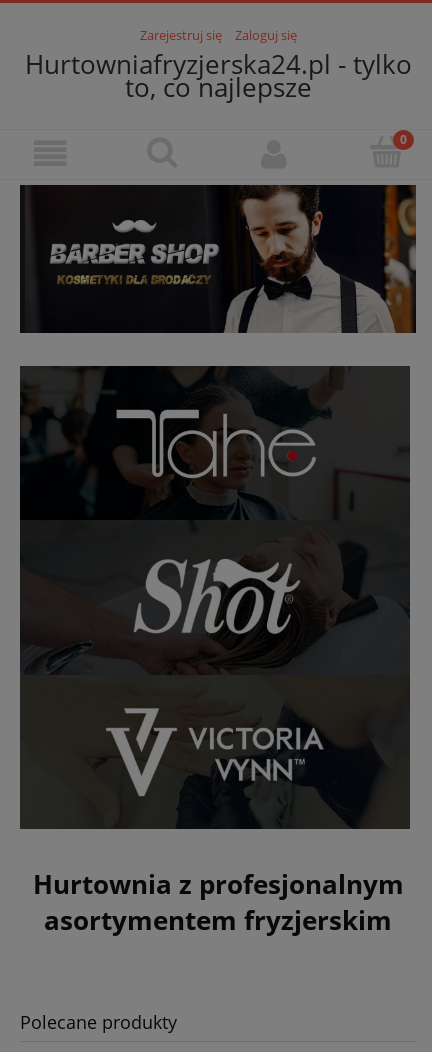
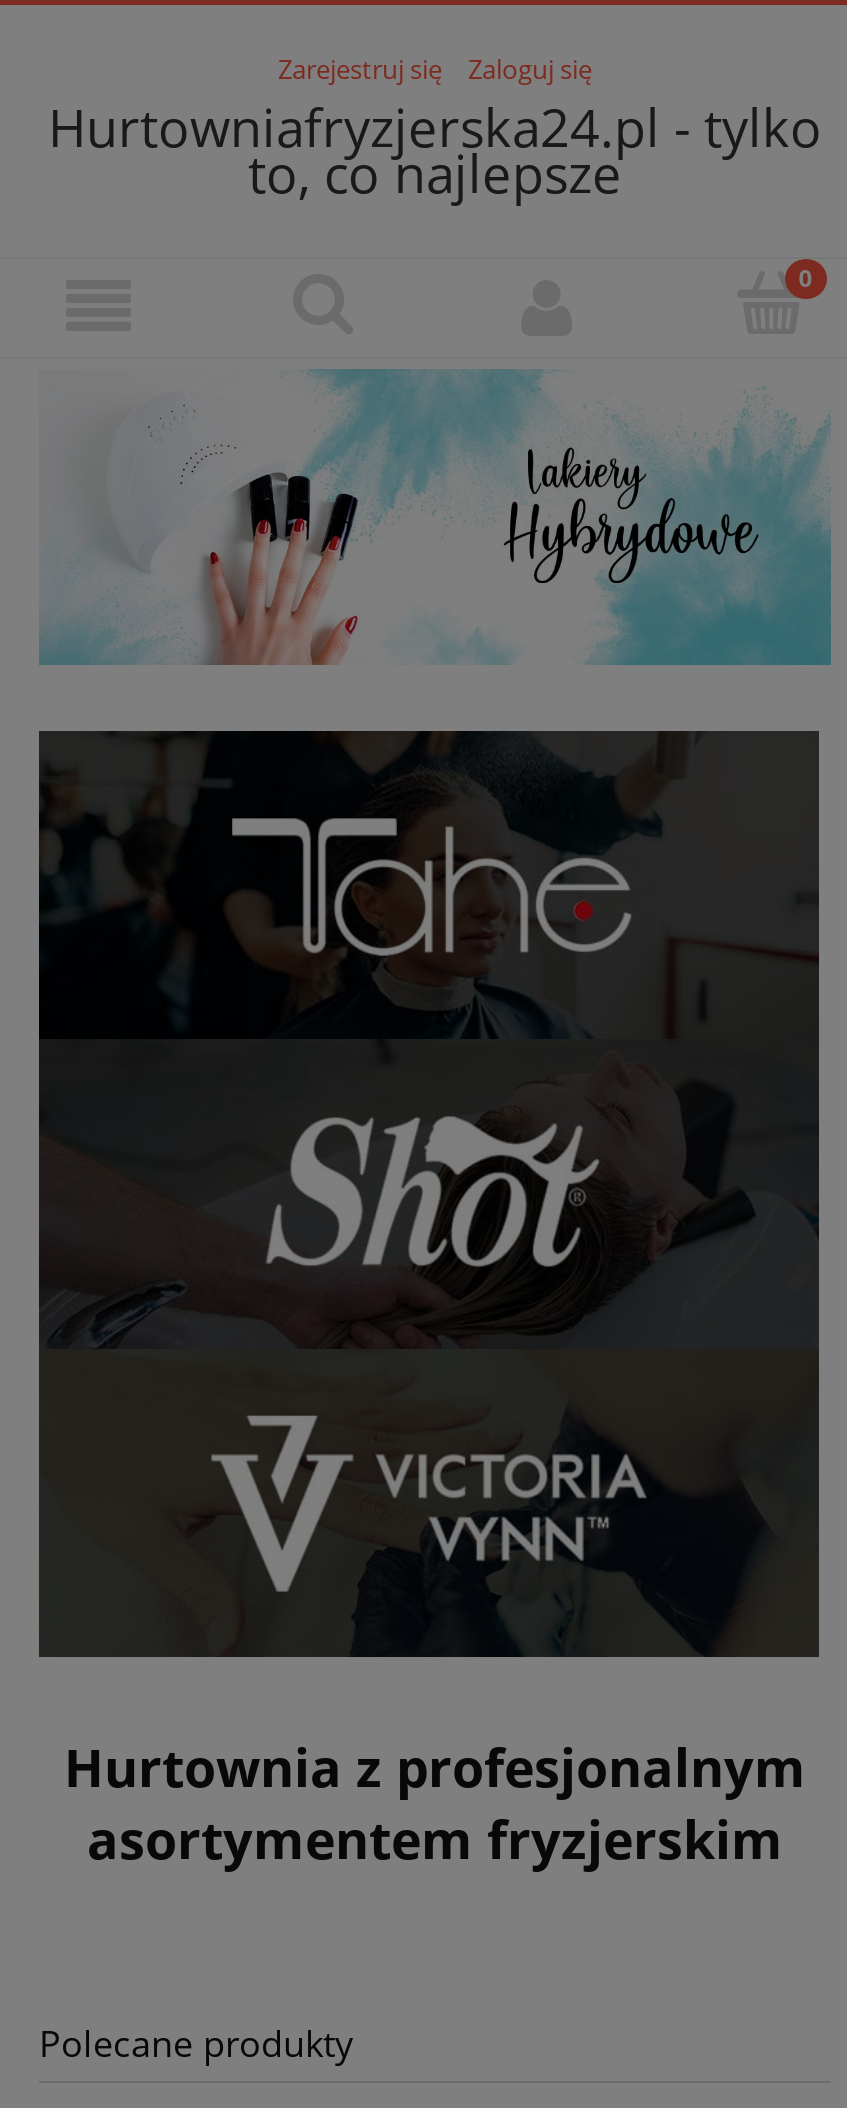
[19,184,417,334] [image] -> [39,369,831,667] [image]

